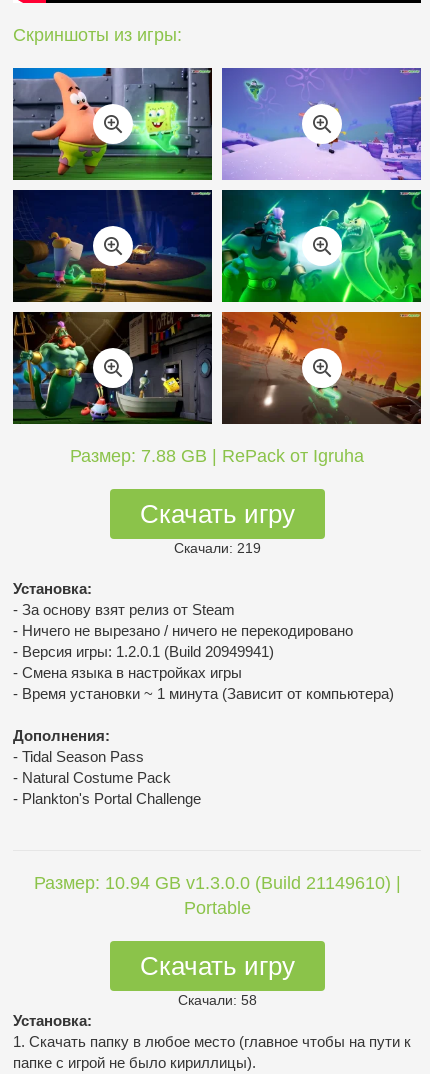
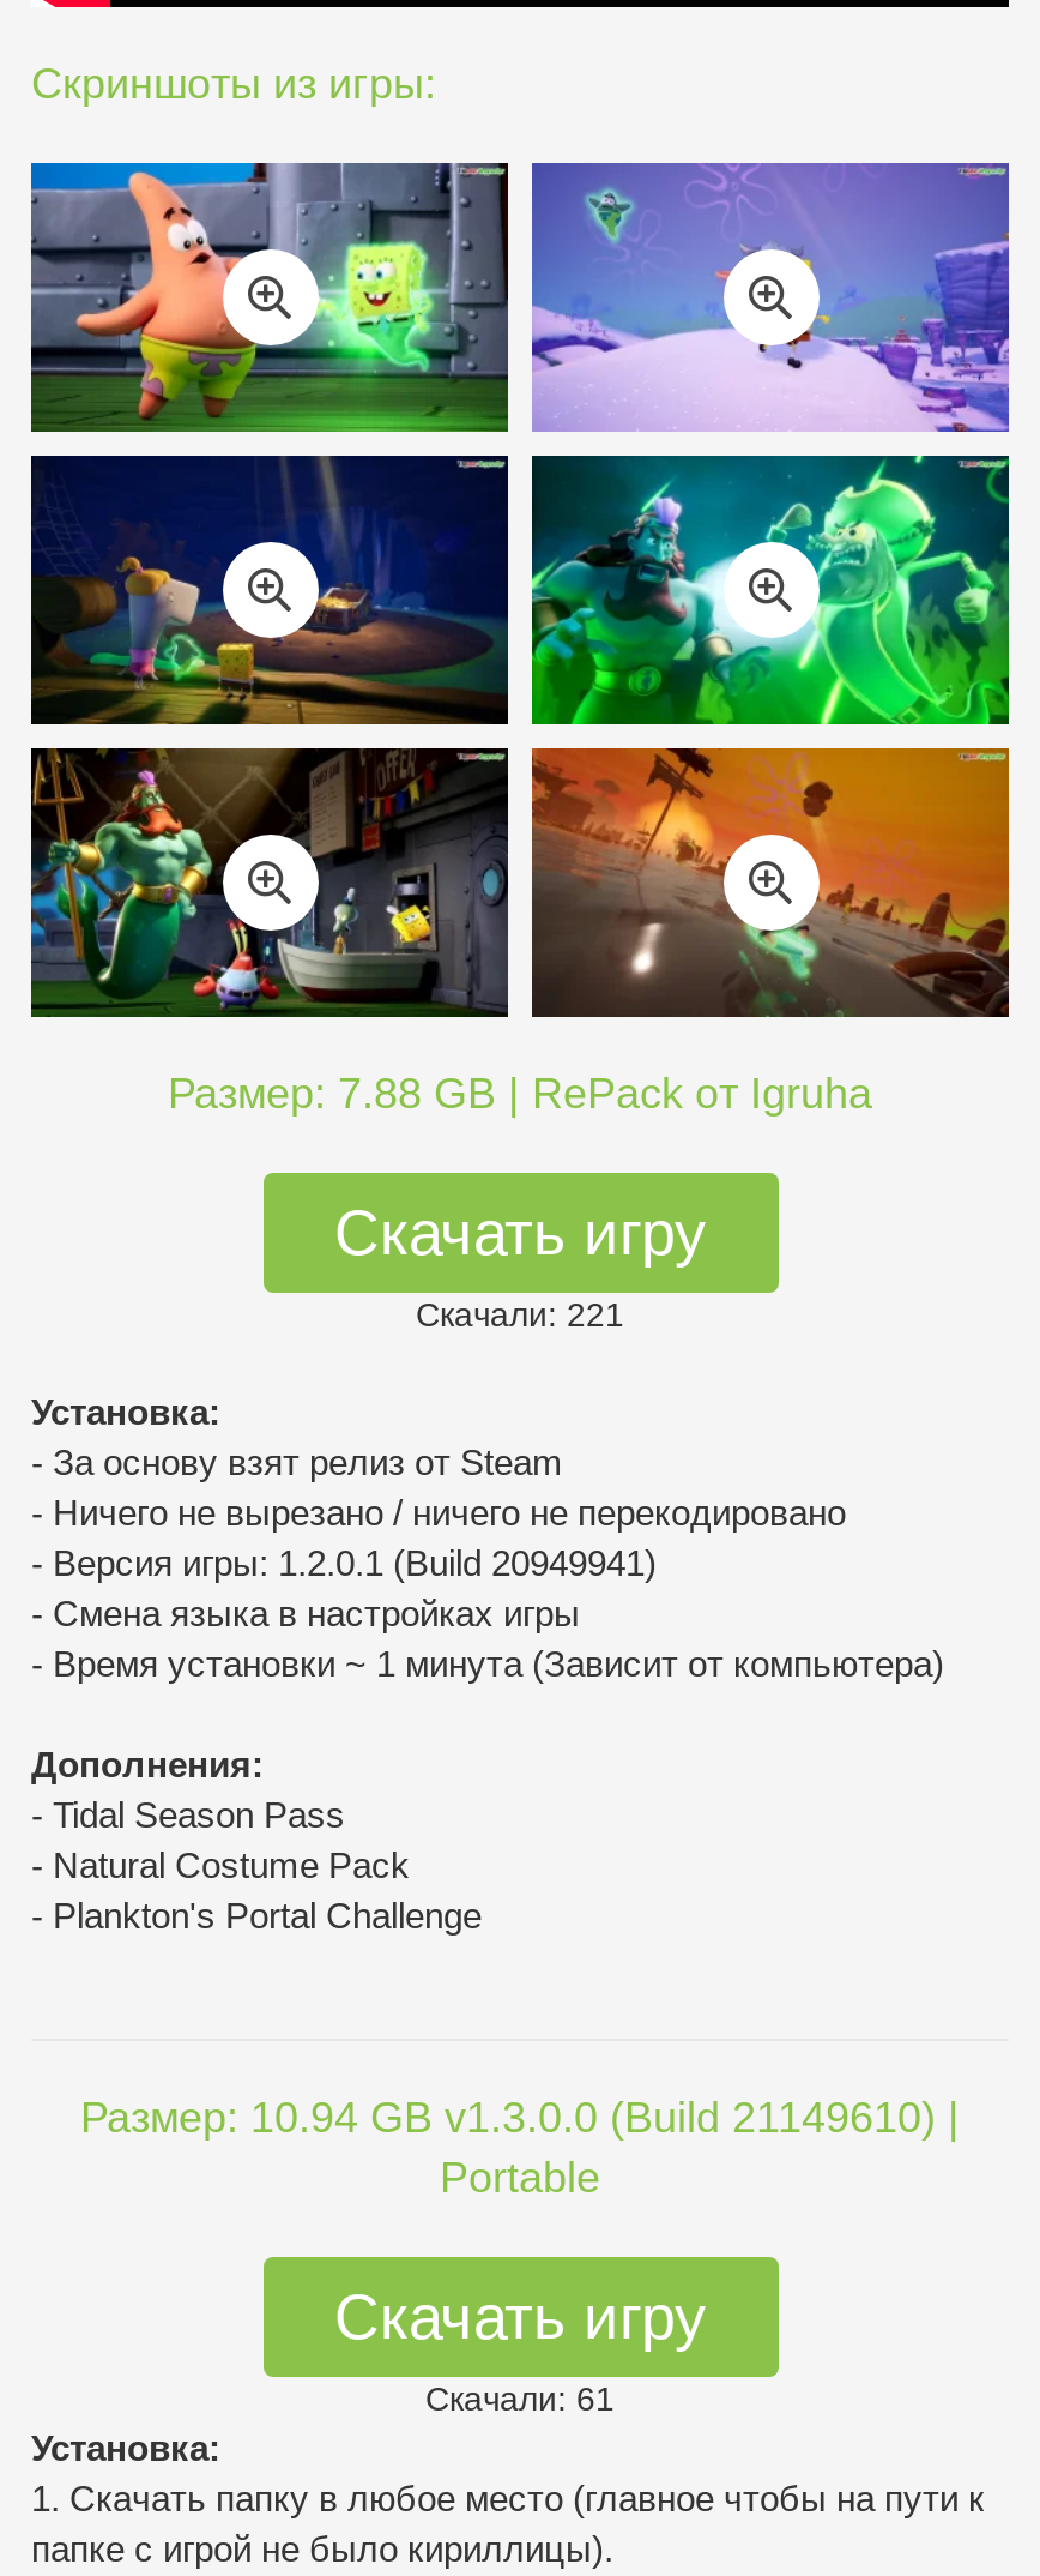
[173,540,260,556] Скачали: 219 -> [416,1296,624,1334] Скачали: 221
[177,992,256,1008] Скачали: 58 -> [425,2380,615,2418] Скачали: 61

